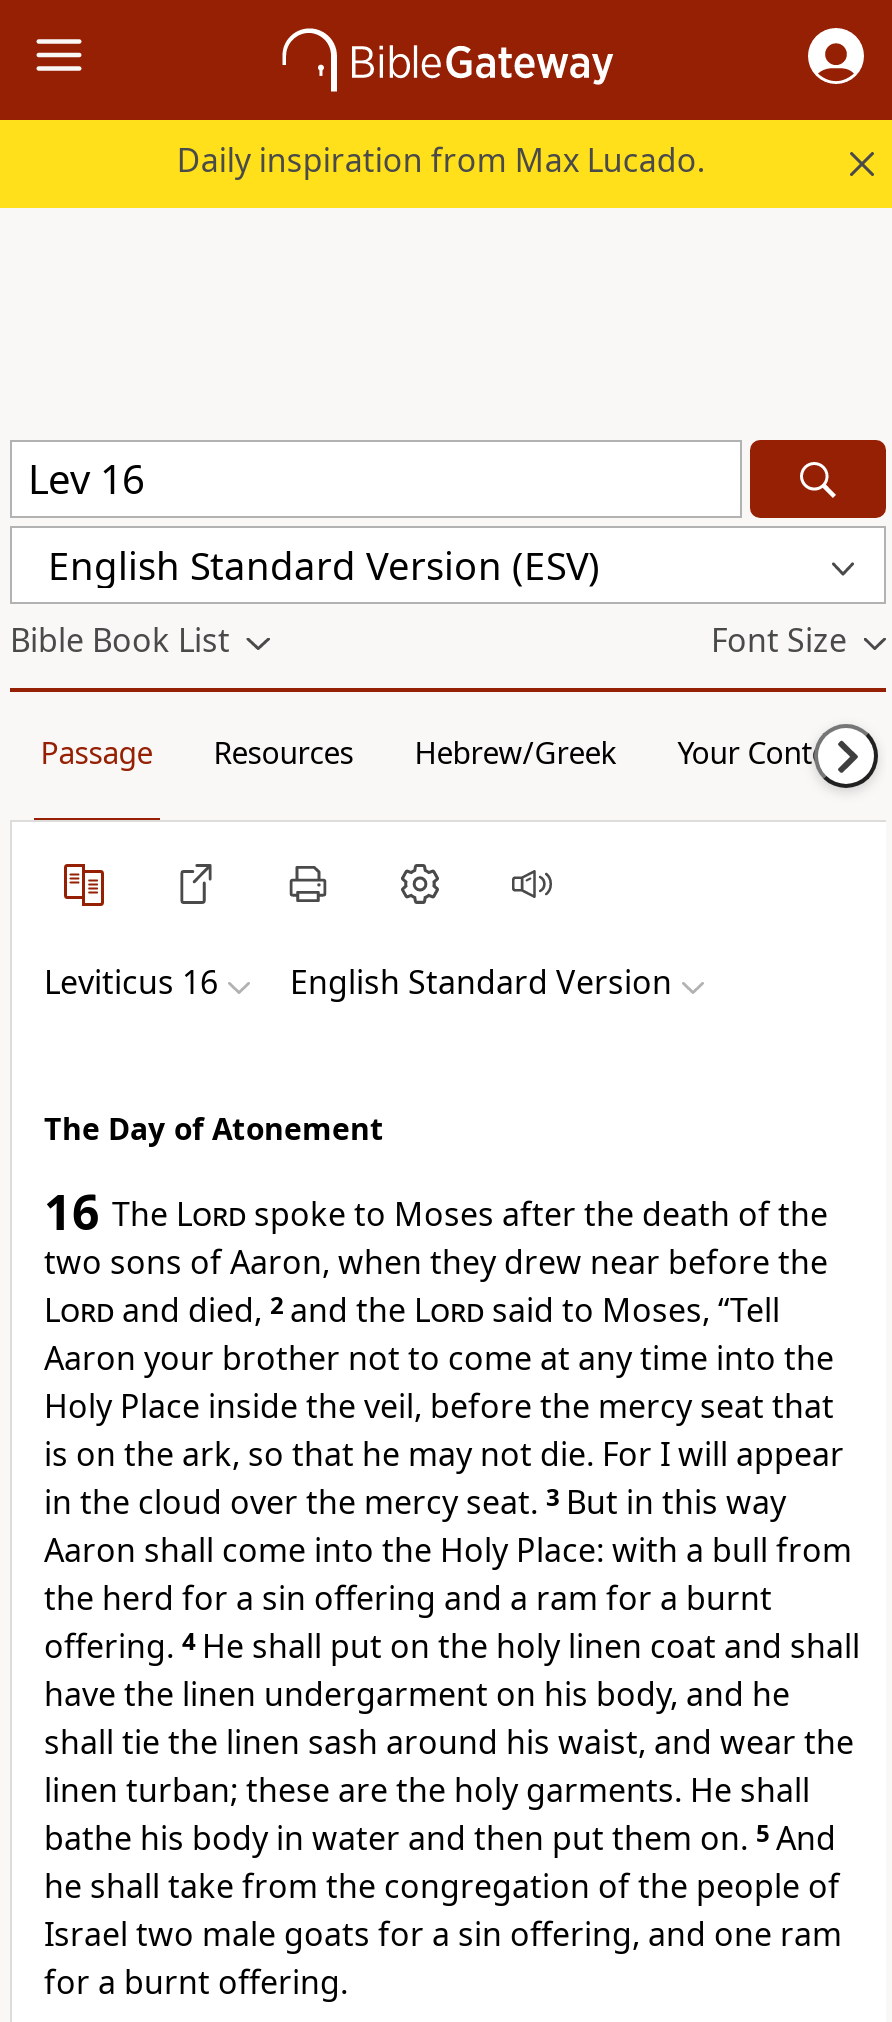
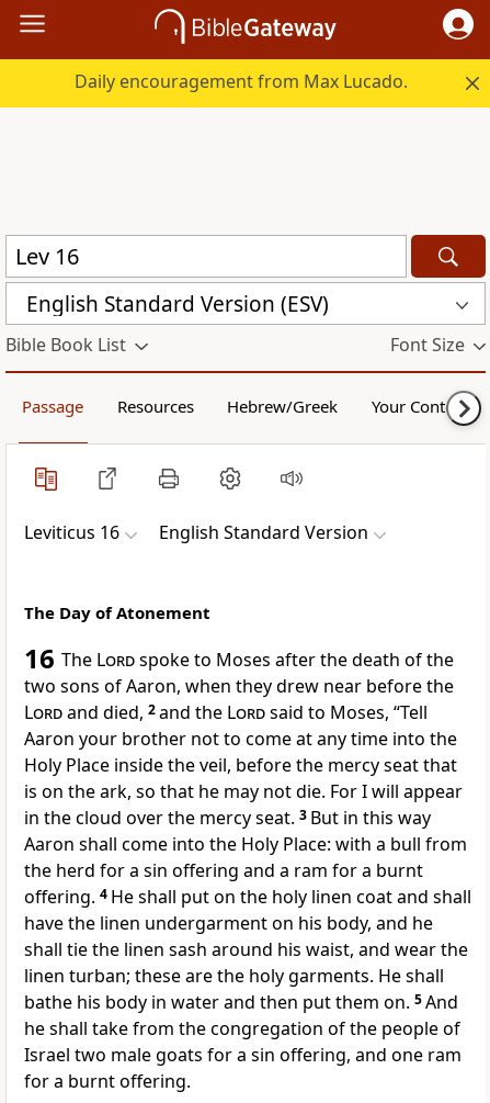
[177,138,705,182] Daily inspiration from Max Lucado. -> [75,69,408,93] Daily encouragement from Max Lucado.

